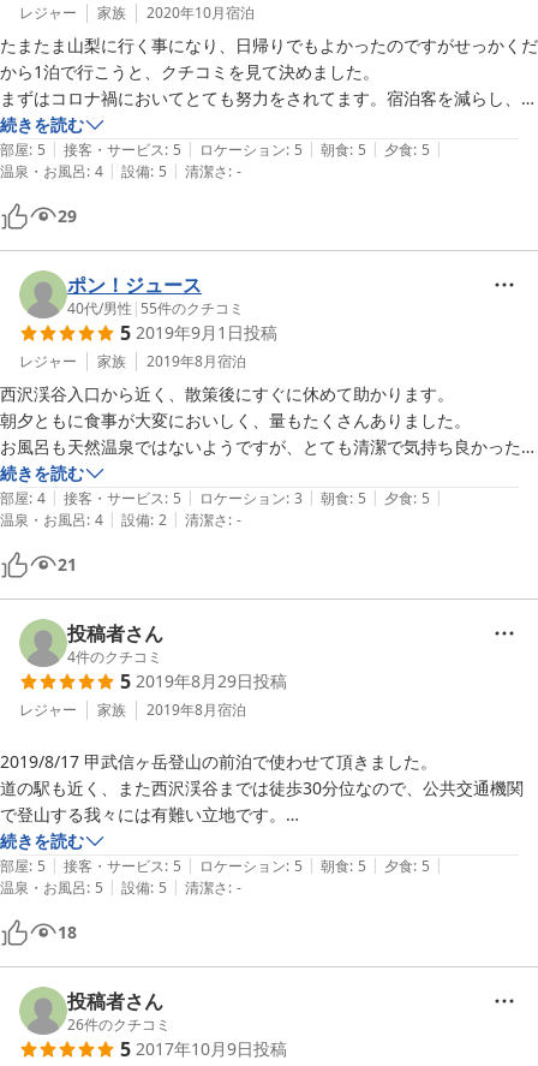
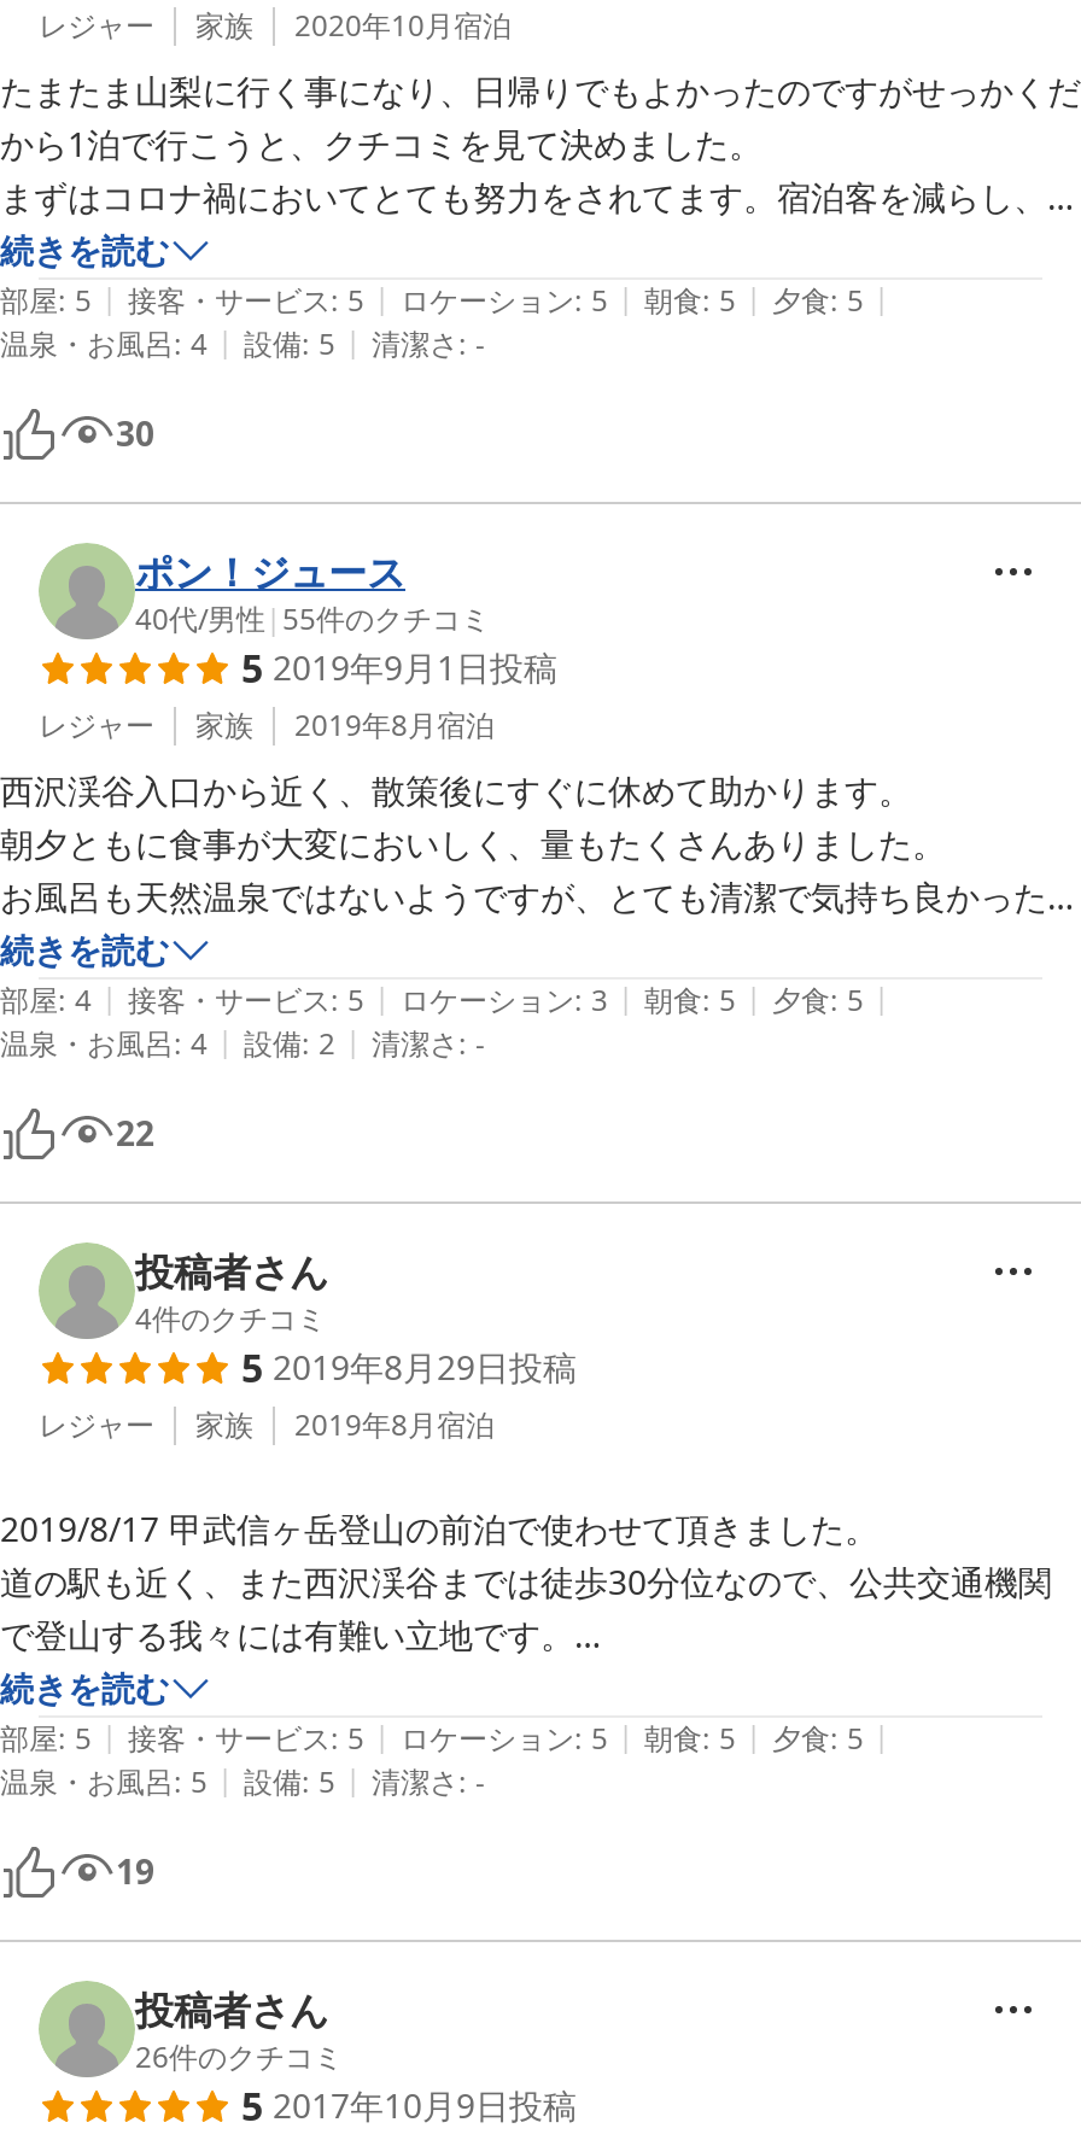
[58,204,77,227] 29 -> [116,410,154,456] 30
[58,553,77,576] 21 -> [116,1110,154,1156] 22
[58,921,77,943] 18 -> [116,1848,154,1894] 19

